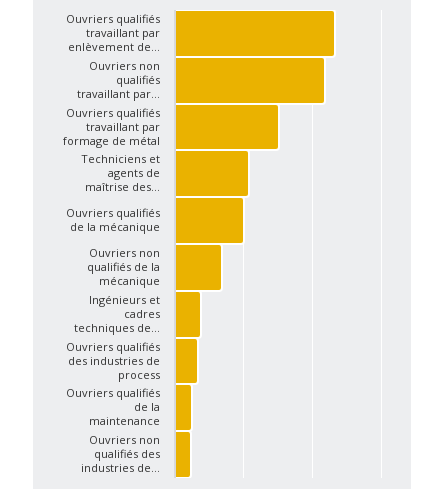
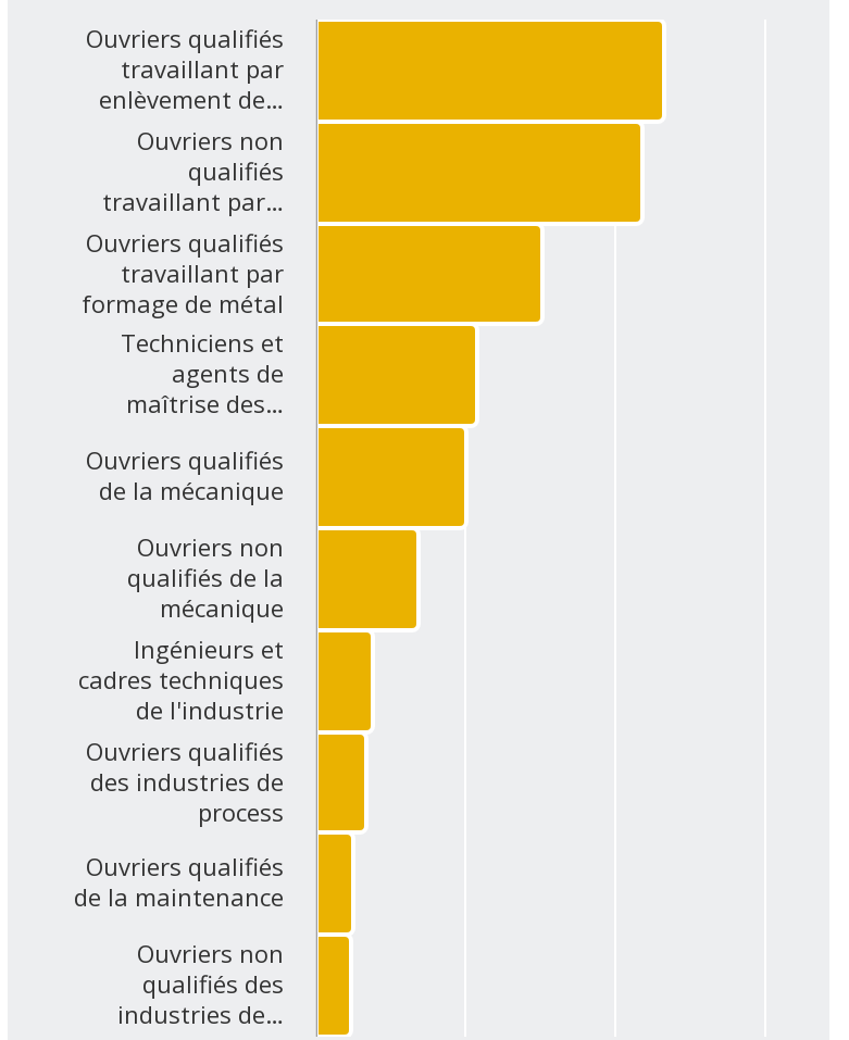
[74,306,160,335] cadres | techniques de… -> [78,663,284,726] cadres techniques | de l'industrie

